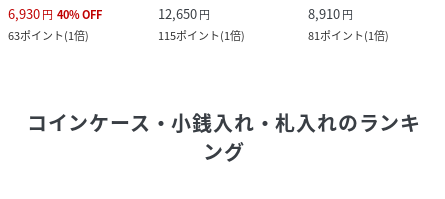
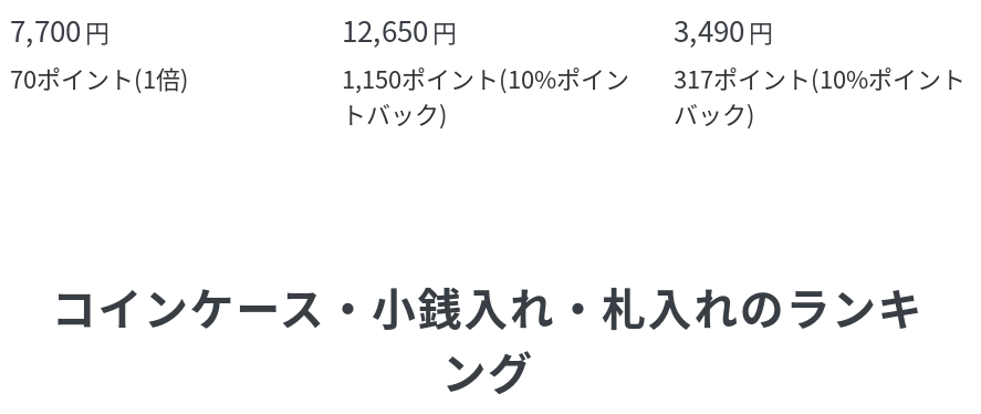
[8,4,102,44] 6,930 円 40% OFF | 63ポイント(1倍) -> [10,8,189,97] 7,700 円 | 70ポイント(1倍)
[308,4,389,44] 8,910 円 | 81ポイント(1倍) -> [674,8,966,132] 3,490 円 | 317ポイント(10%ポイント | バック)
[158,27,245,44] 115ポイント(1倍) -> [342,59,629,132] 1,150ポイント(10%ポイン | トバック)

